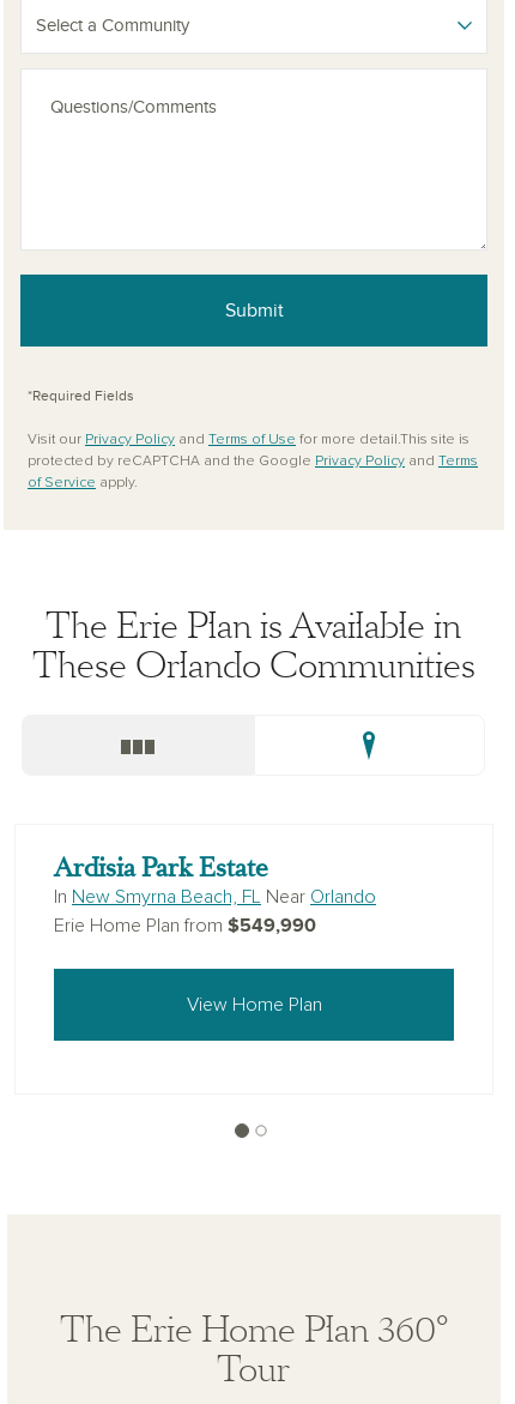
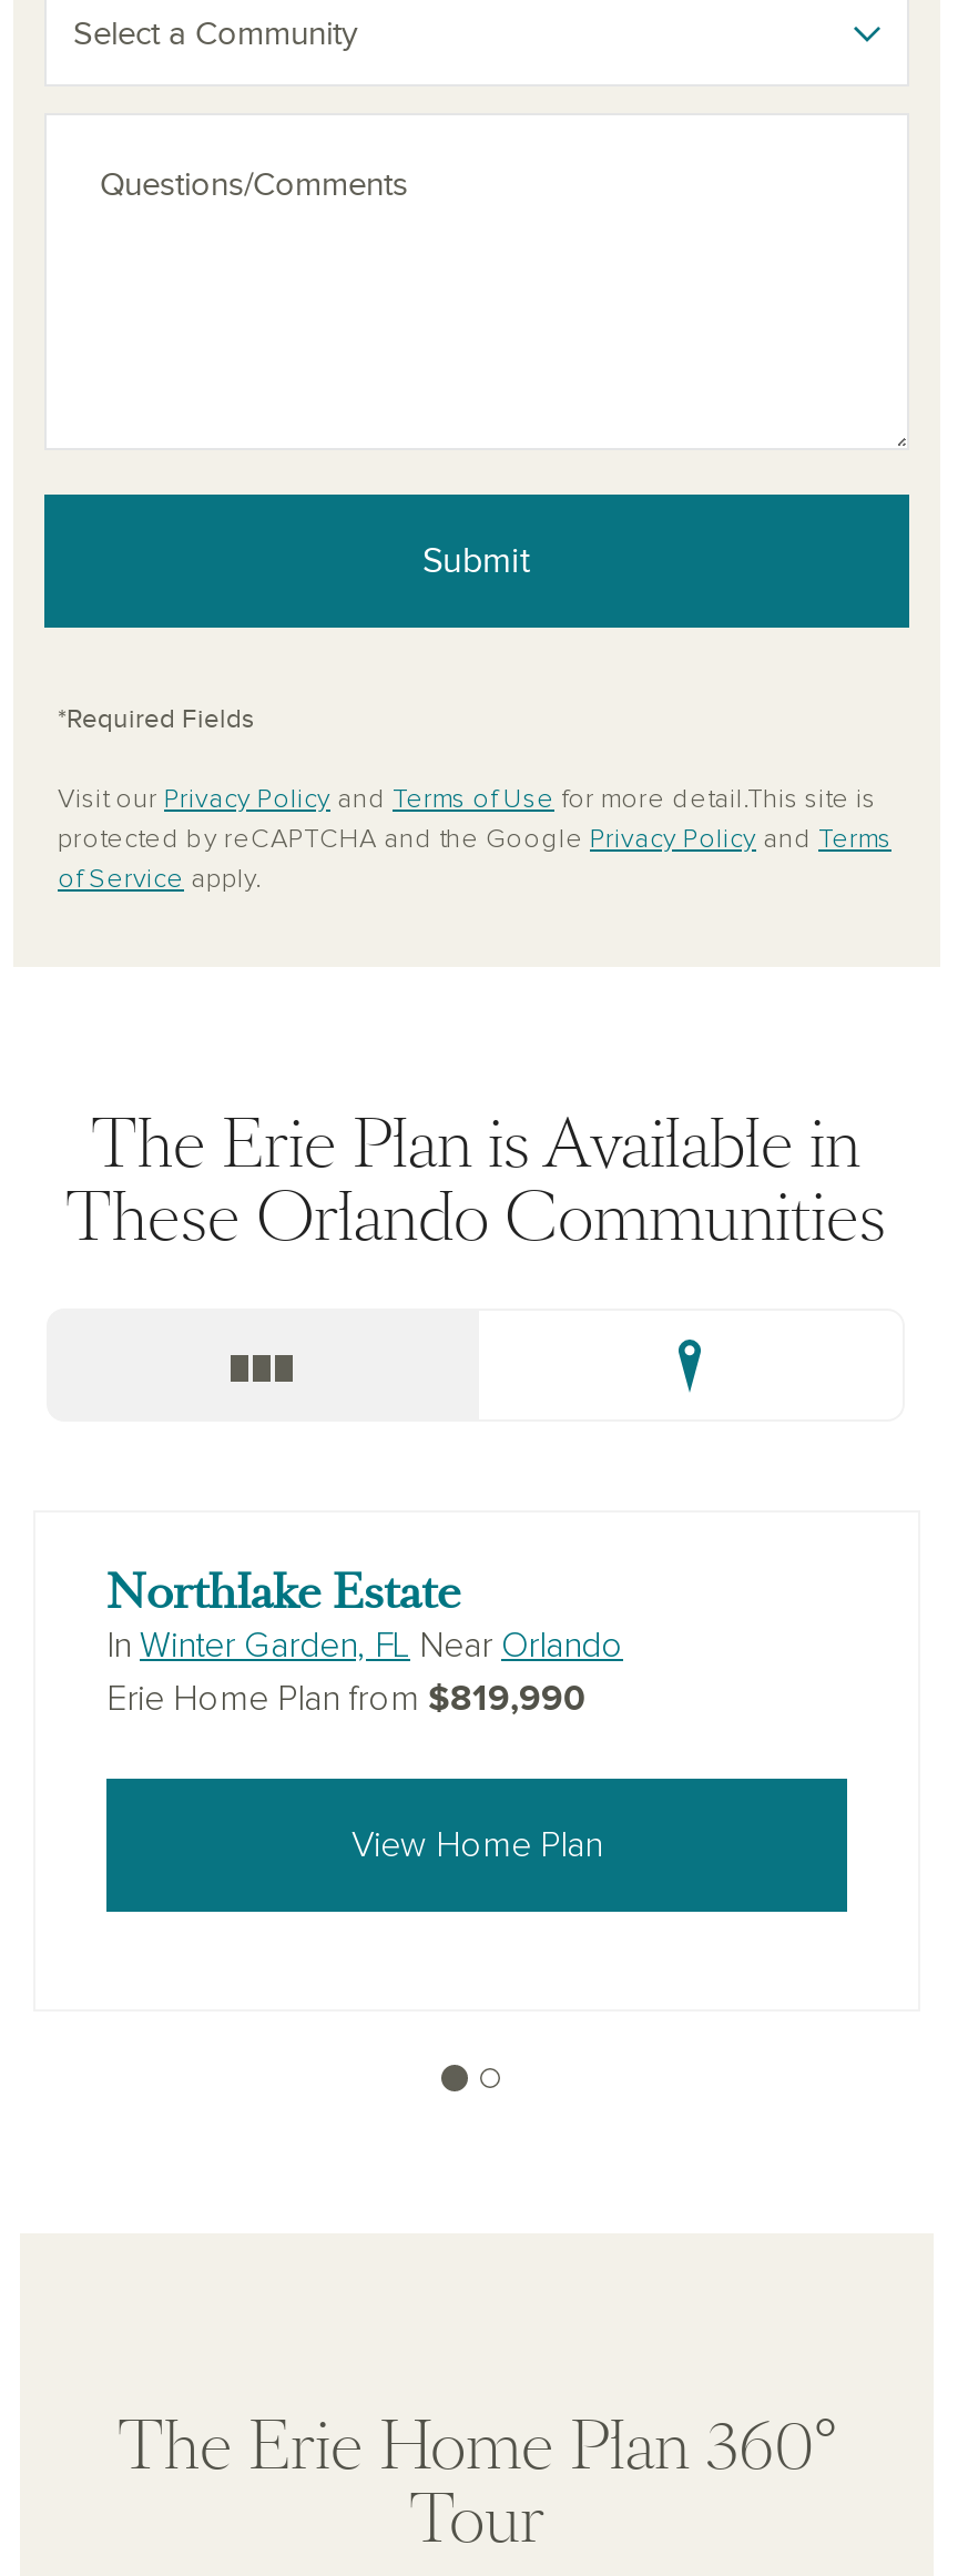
[54,851,376,938] Ardisia Park Estate | In New Smyrna Beach, FL Near Orlando | Erie Home Plan from $549,990 -> [106,1562,623,1721] Northlake Estate | In Winter Garden, FL Near Orlando | Erie Home Plan from $819,990

